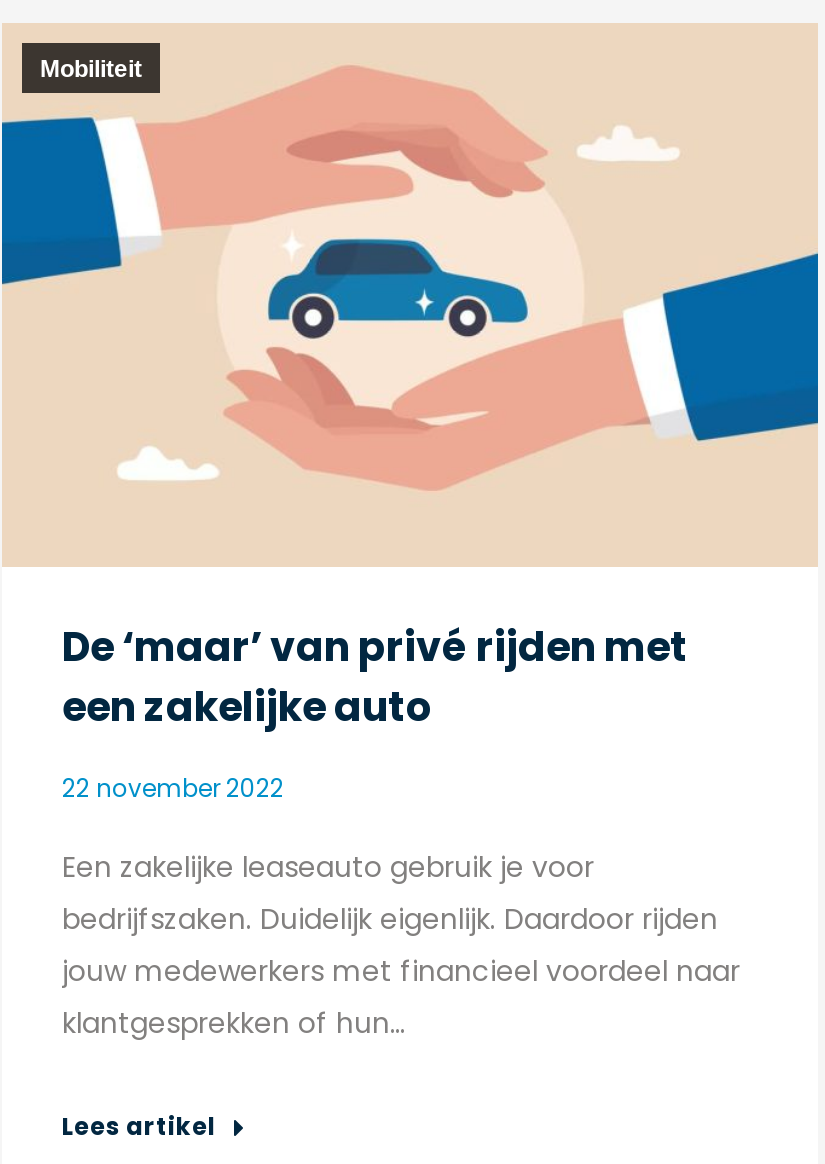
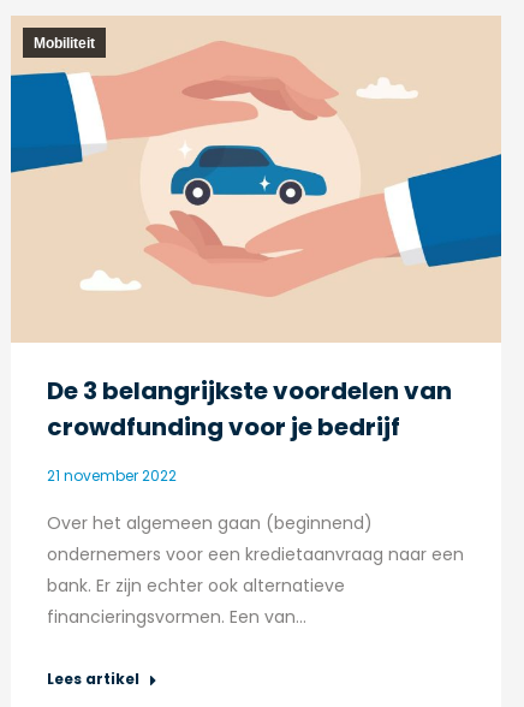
[62,619,688,735] De ‘maar’ van privé rijden met | een zakelijke auto -> [47,374,452,444] De 3 belangrijkste voordelen van | crowdfunding voor je bedrijf
[62,771,284,805] 22 november 2022 -> [47,465,177,486] 21 november 2022
[62,847,740,1043] Een zakelijke leaseauto gebruik je voor | bedrijfszaken. Duidelijk eigenlijk. Daardoor rijden | jouw medewerkers met financieel voordeel naar | klantgesprekken of hun… -> [47,511,464,629] Over het algemeen gaan (beginnend) | ondernemers voor een kredietaanvraag naar een | bank. Er zijn echter ook alternatieve | financieringsvormen. Een van…

